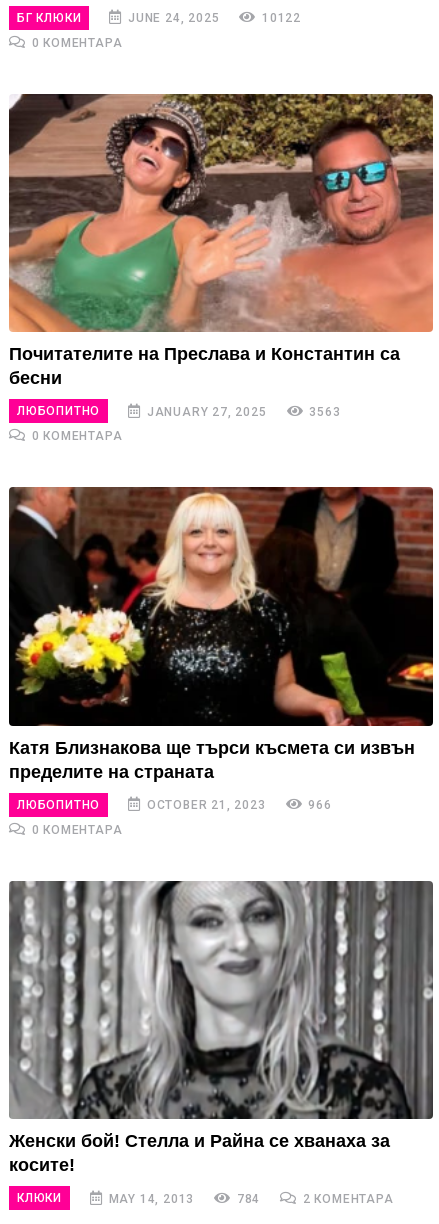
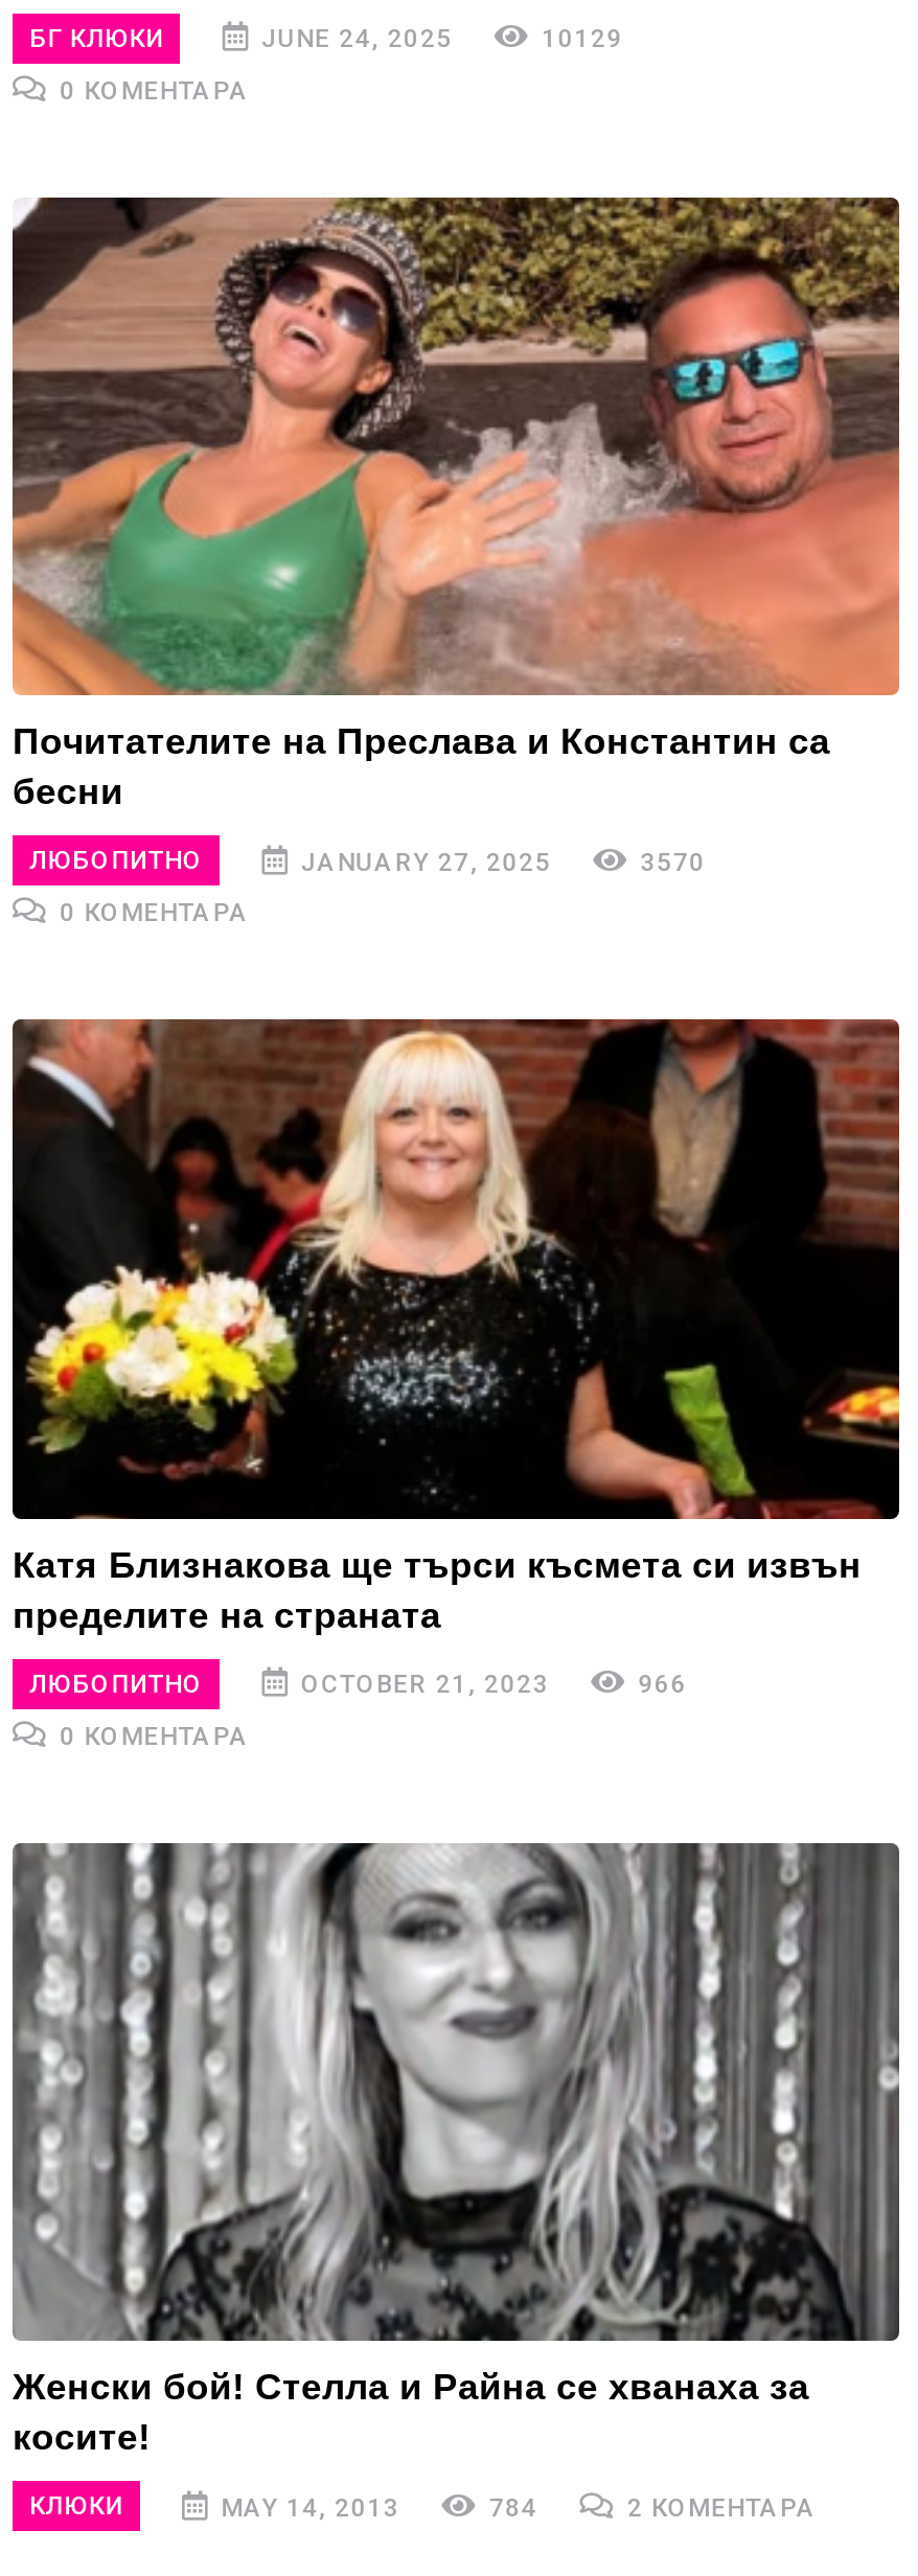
[258,11,301,25] 10122 -> [534,24,623,53] 10129
[305,404,340,418] 3563 -> [632,847,706,876] 3570

